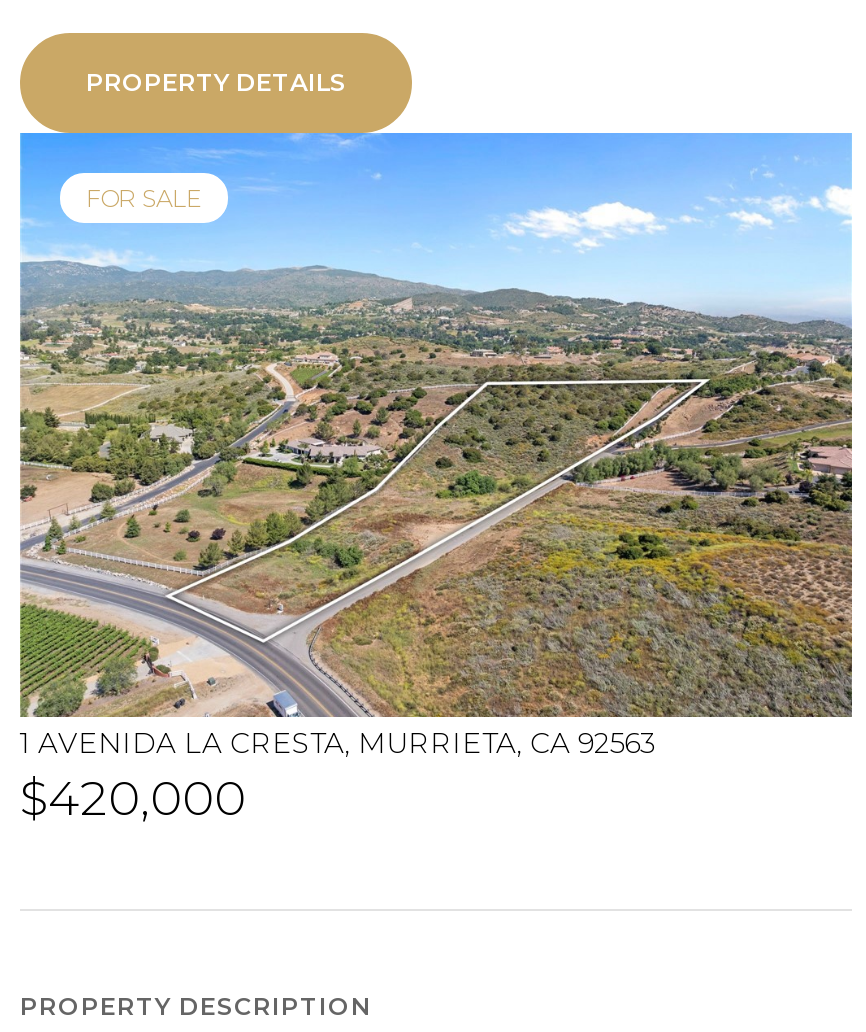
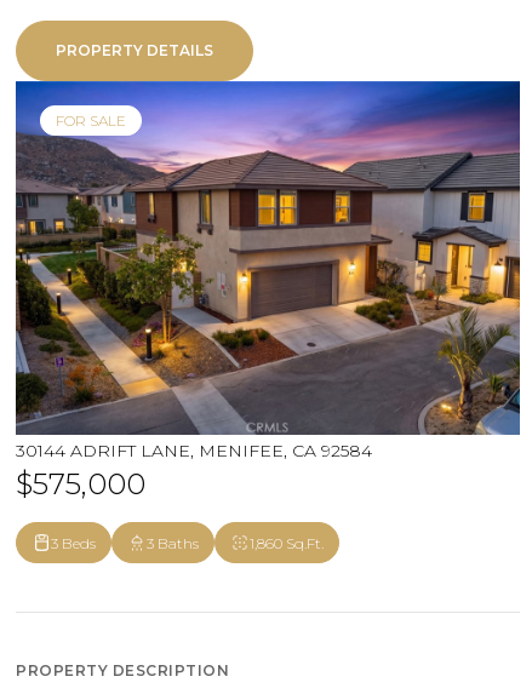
[18,131,854,827] [image] | 1 AVENIDA LA CRESTA, MURRIETA, CA 92563 | $420,000 -> [15,80,521,552] [image] | 30144 ADRIFT LANE, MENIFEE, CA 92584 | $575,000 | 3 Beds | 3 Baths | 1,860 Sq.Ft.

